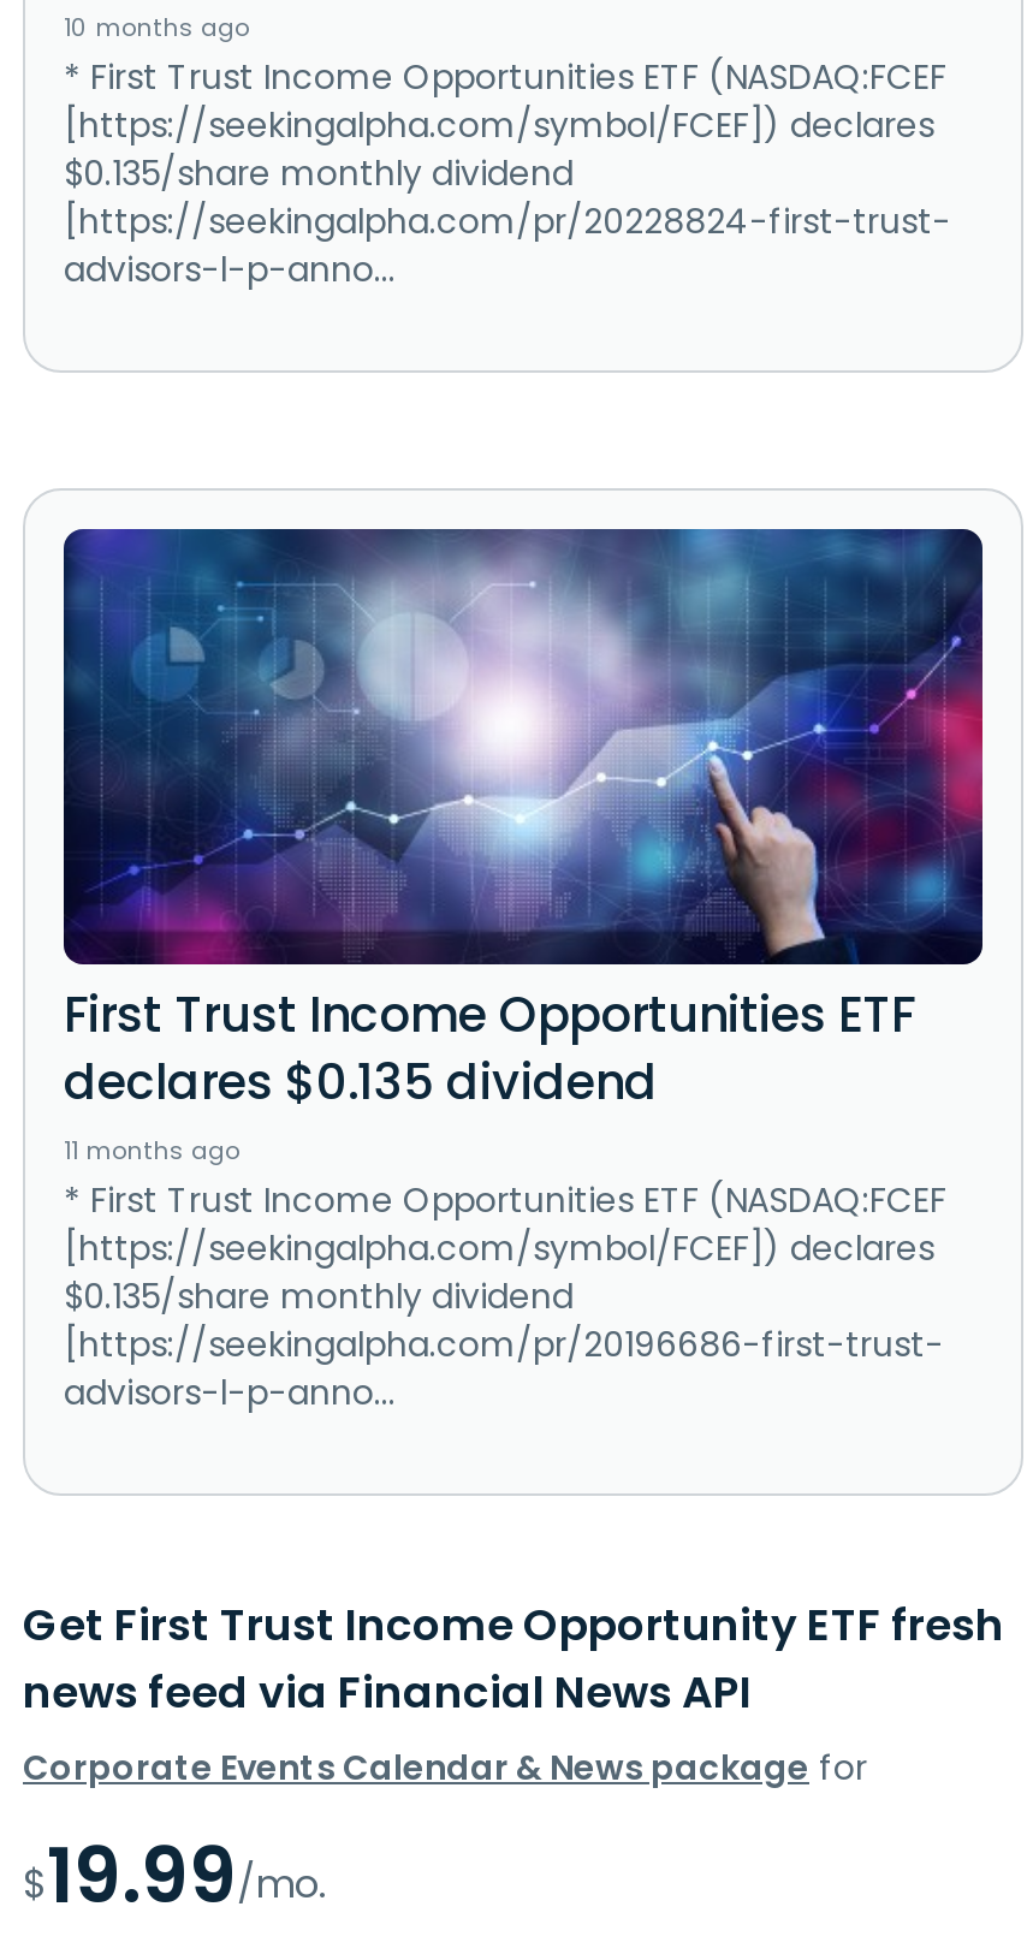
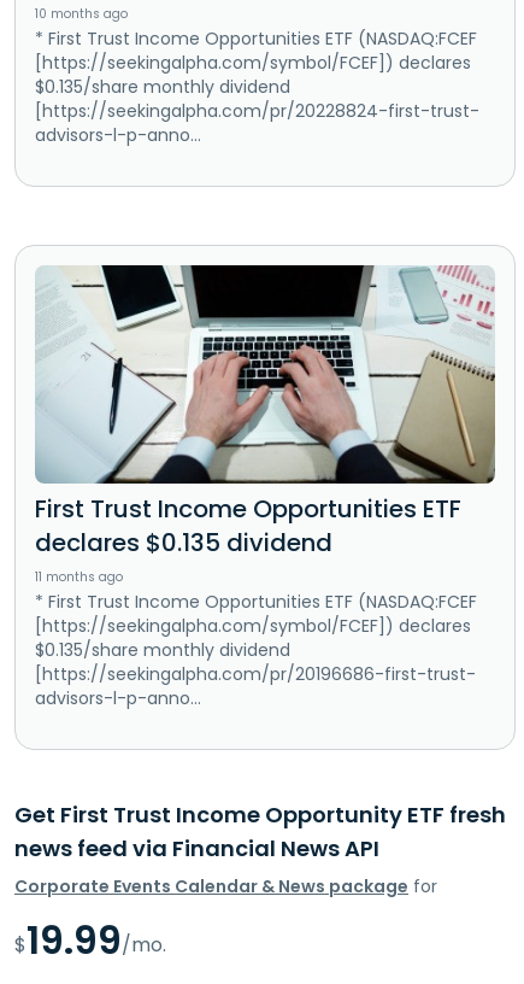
[61,527,985,967] [image] -> [35,264,496,485] [image]

